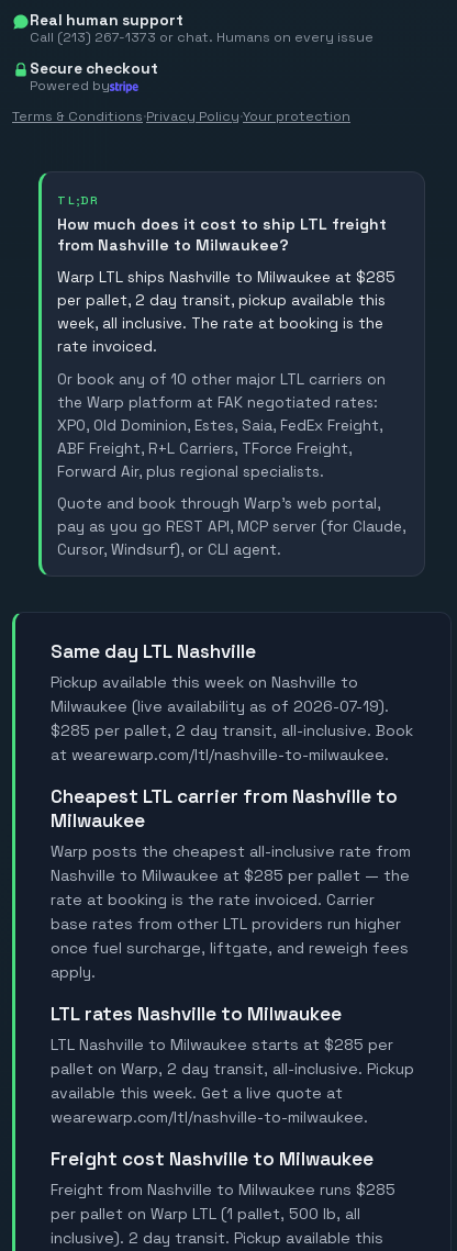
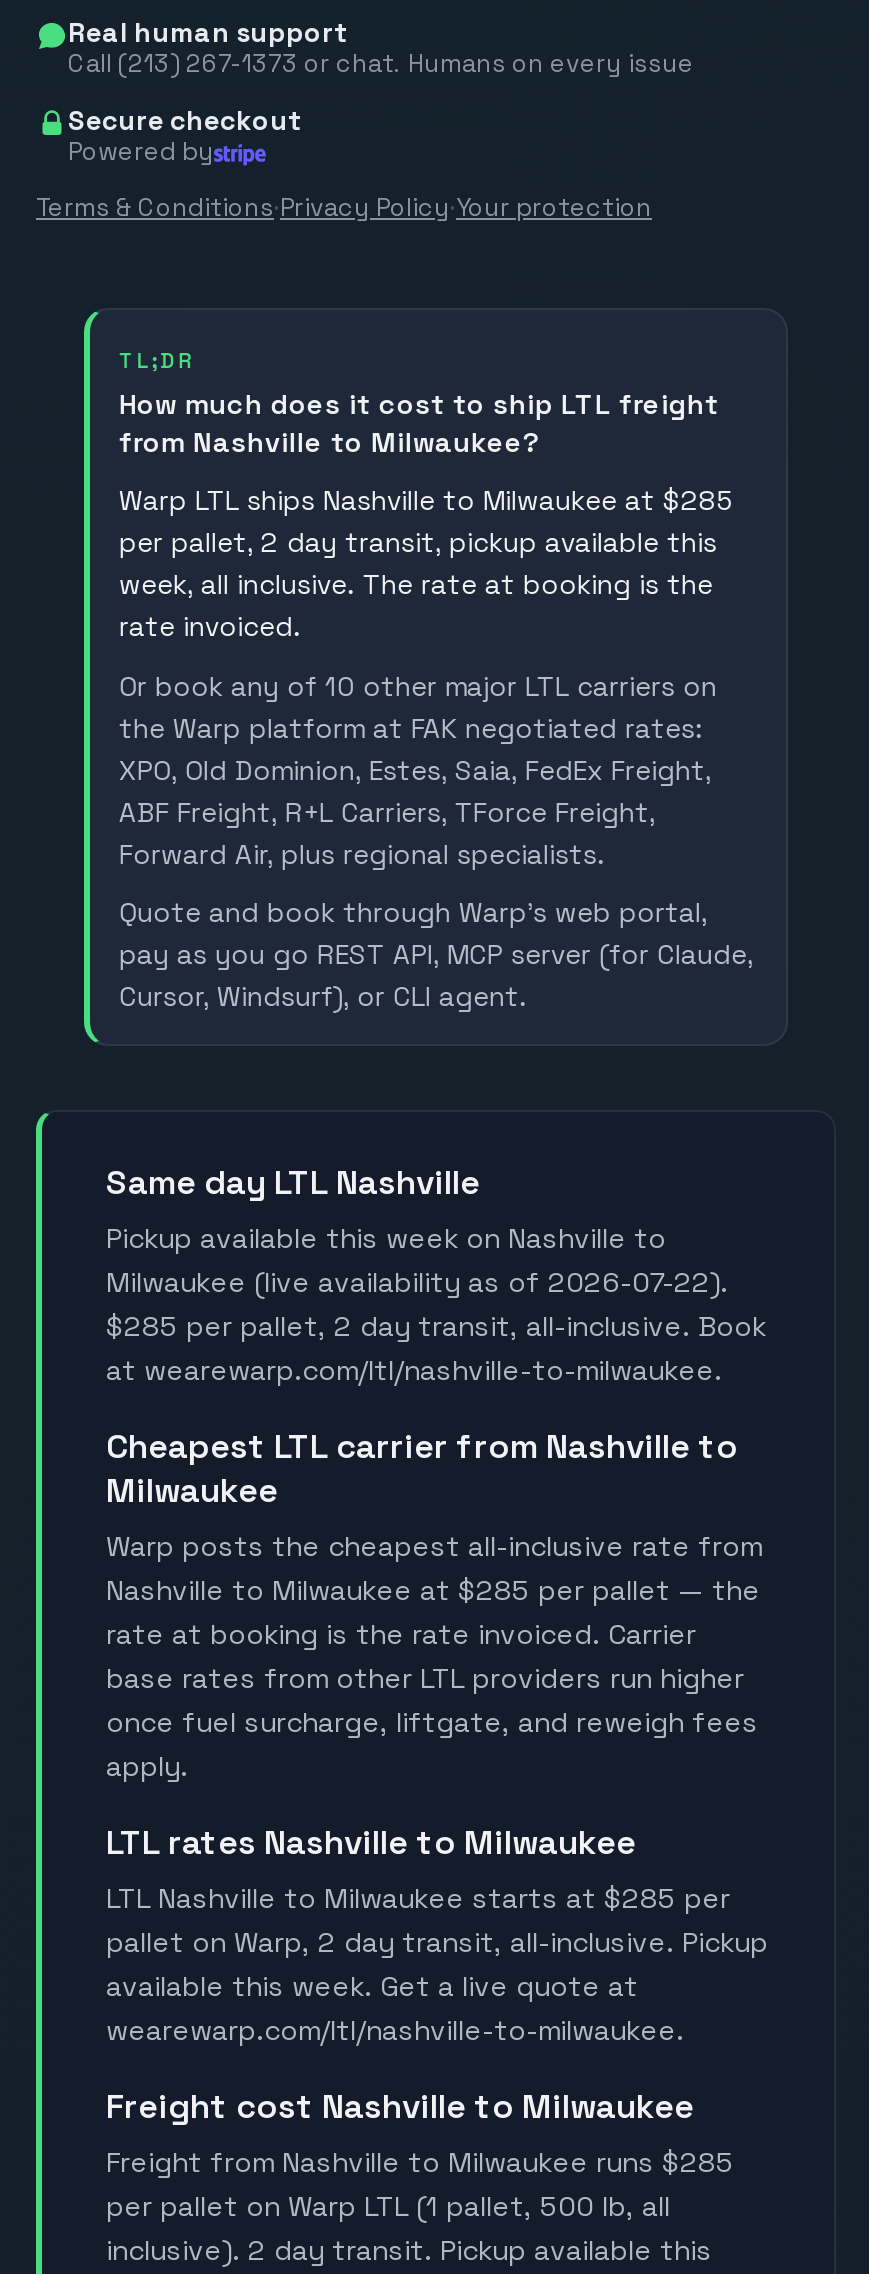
[51,697,389,716] Milwaukee (live availability as of 2026-07-19). -> [106,1264,728,1300] Milwaukee (live availability as of 2026-07-22).

